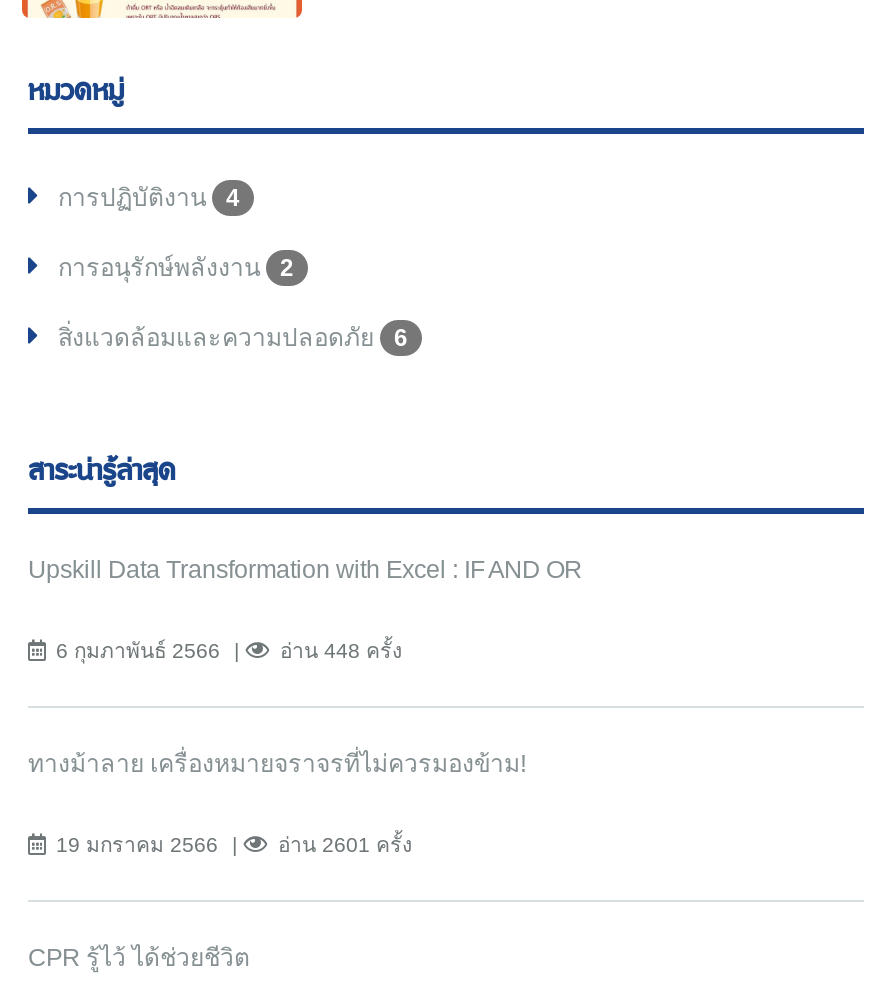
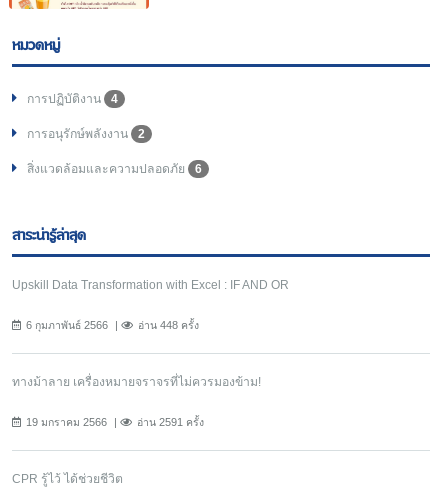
[278,832,412,856] อ่าน 2601 ครั้ง -> [137,416,204,428] อ่าน 2591 ครั้ง

